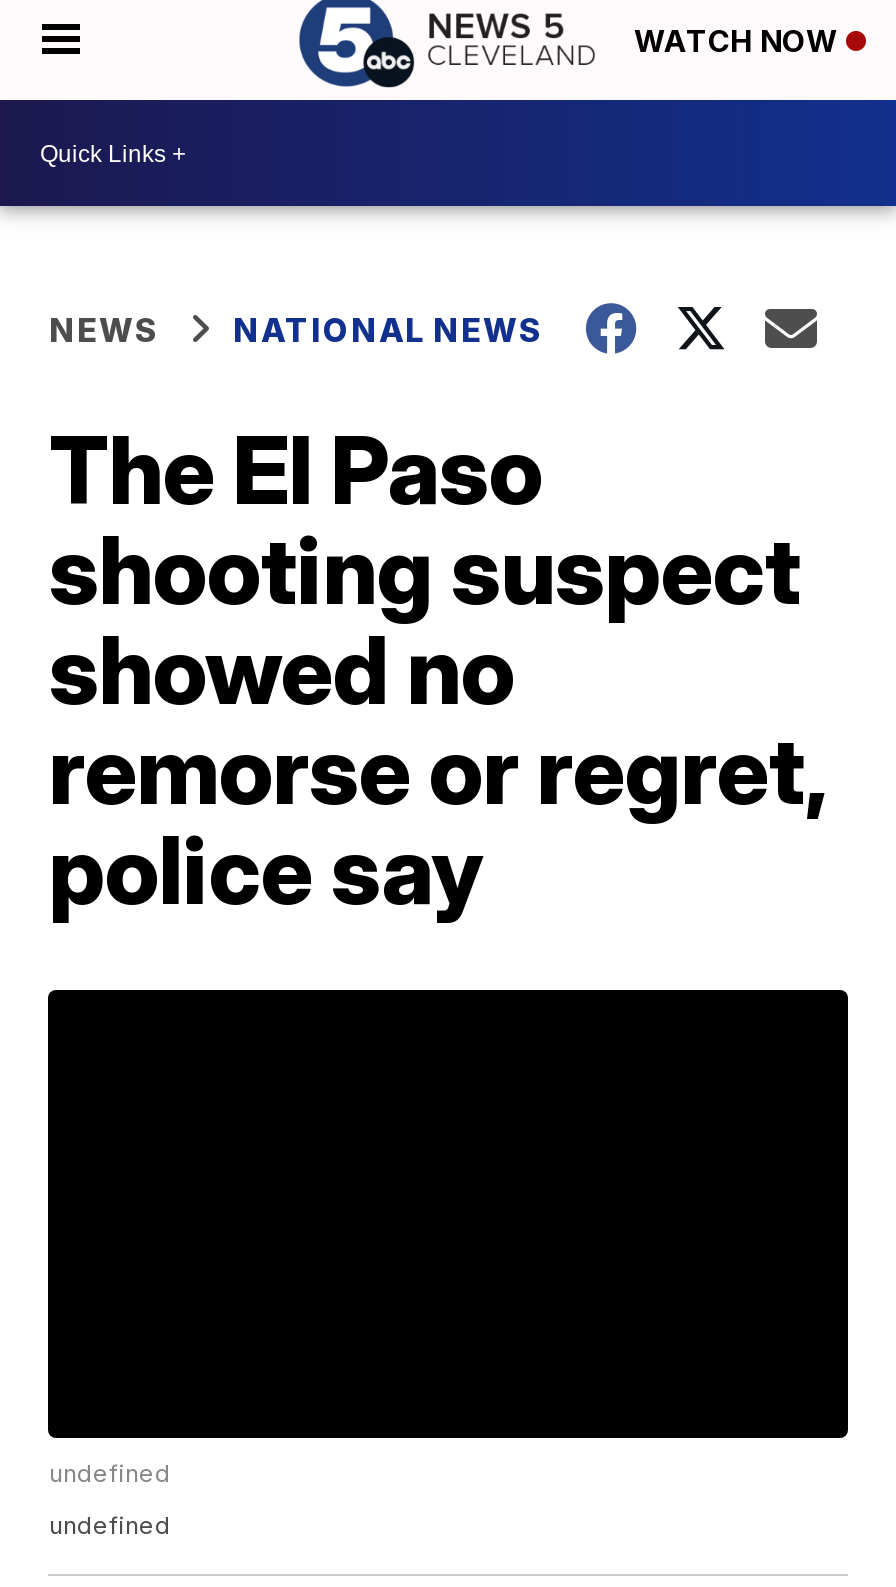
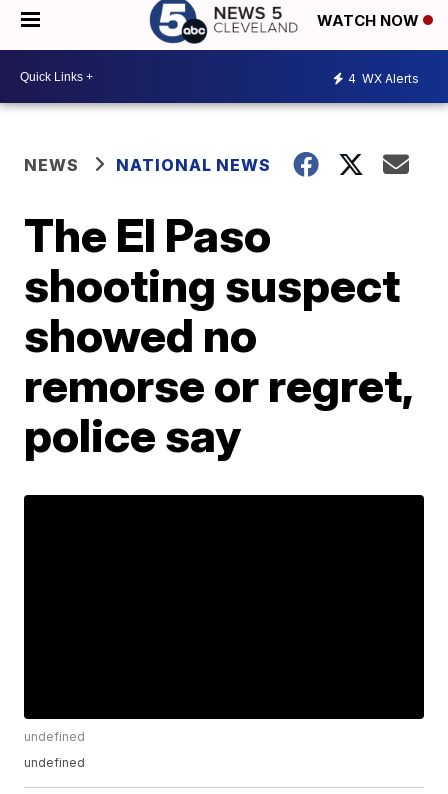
none -> [348,70,419,85] 4 WX Alerts

